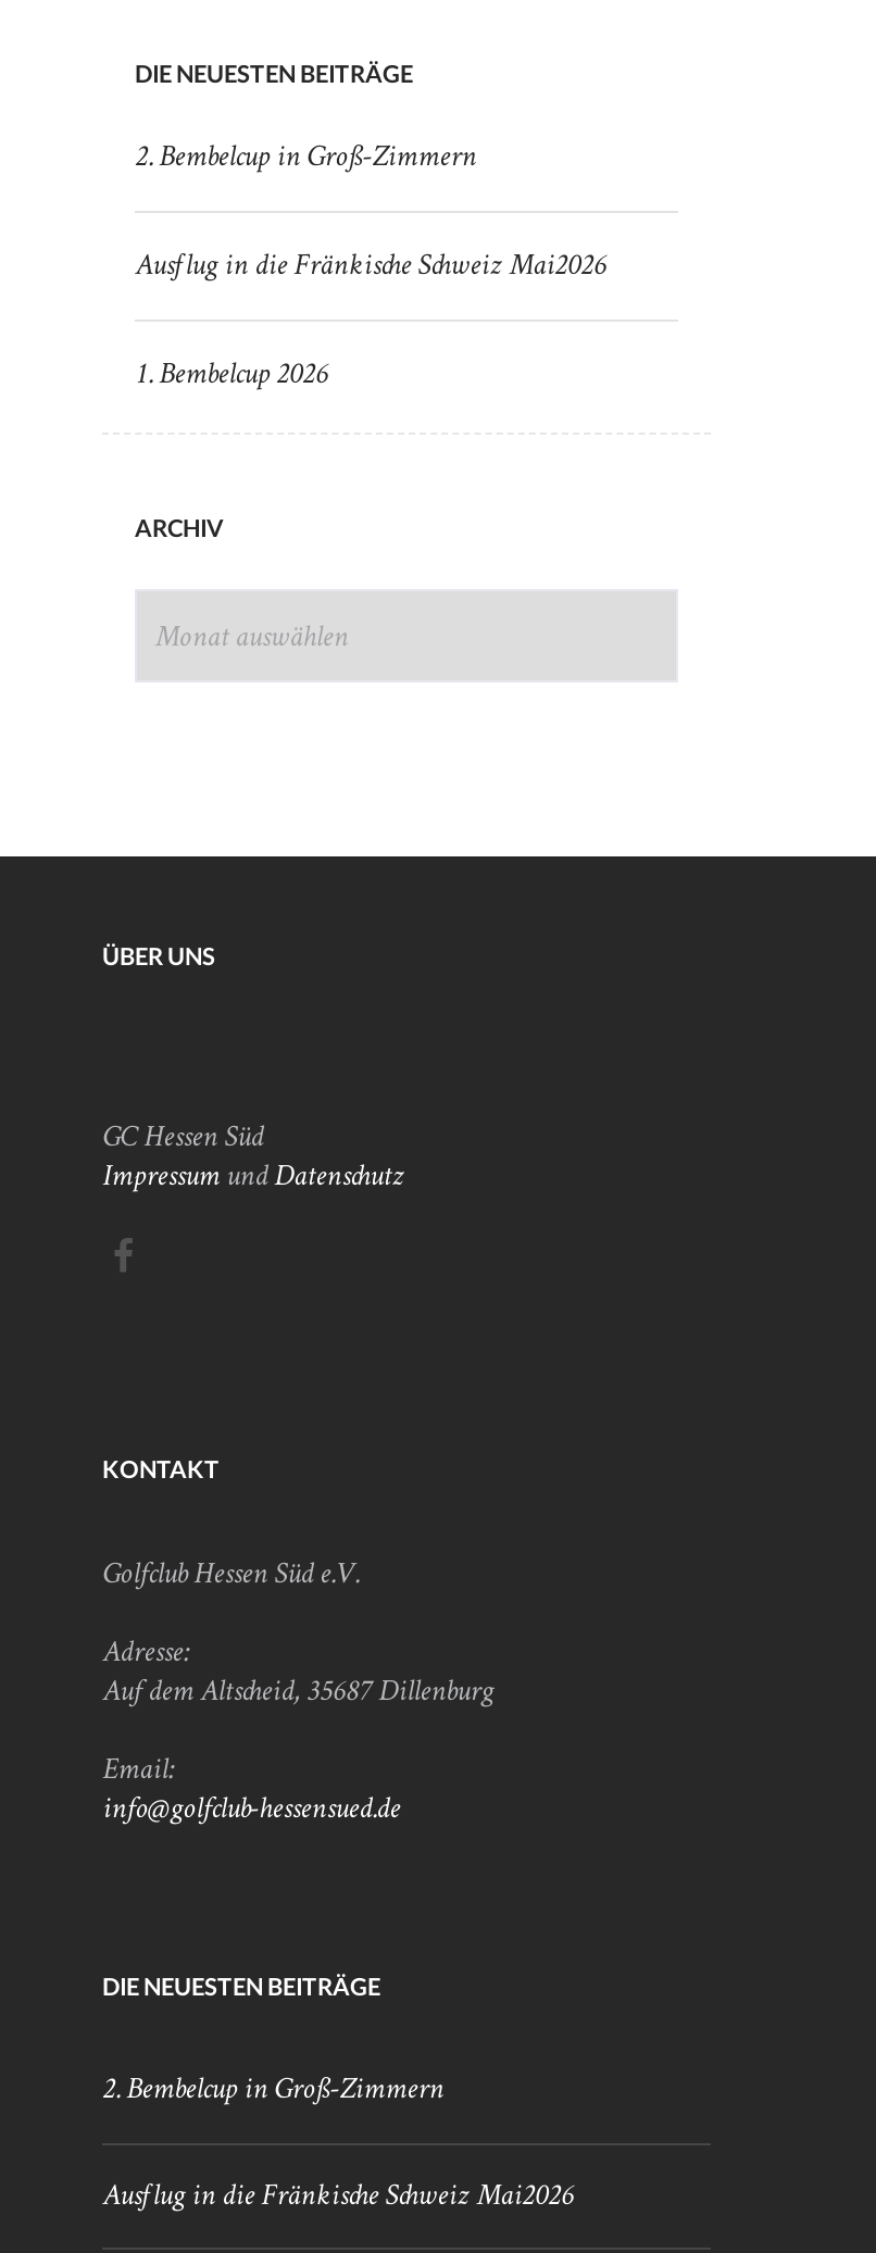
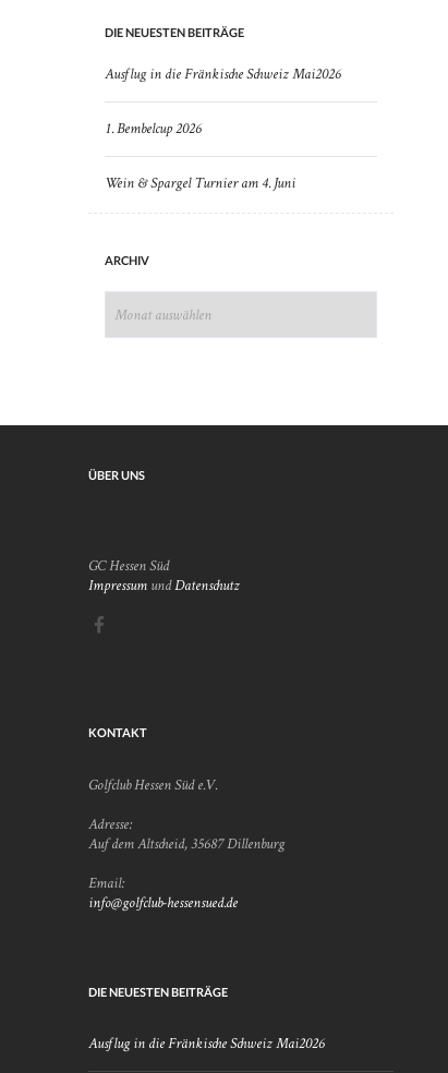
[135,143,476,173] 2. Bembelcup in Groß-Zimmern -> none
none -> [105,176,295,191] Wein & Spargel Turnier am 4. Juni
[102,2077,443,2107] 2. Bembelcup in Groß-Zimmern -> none

